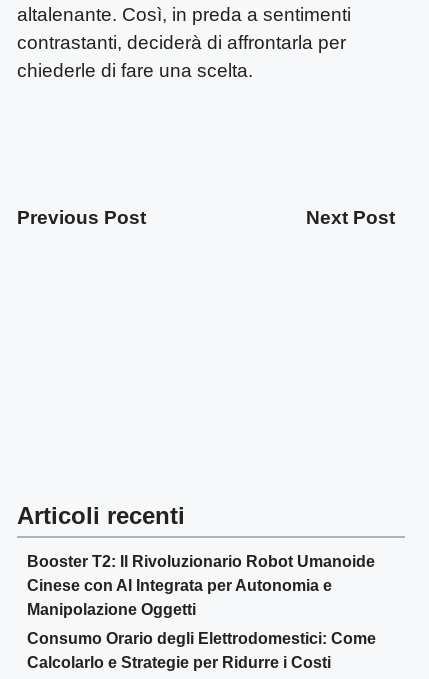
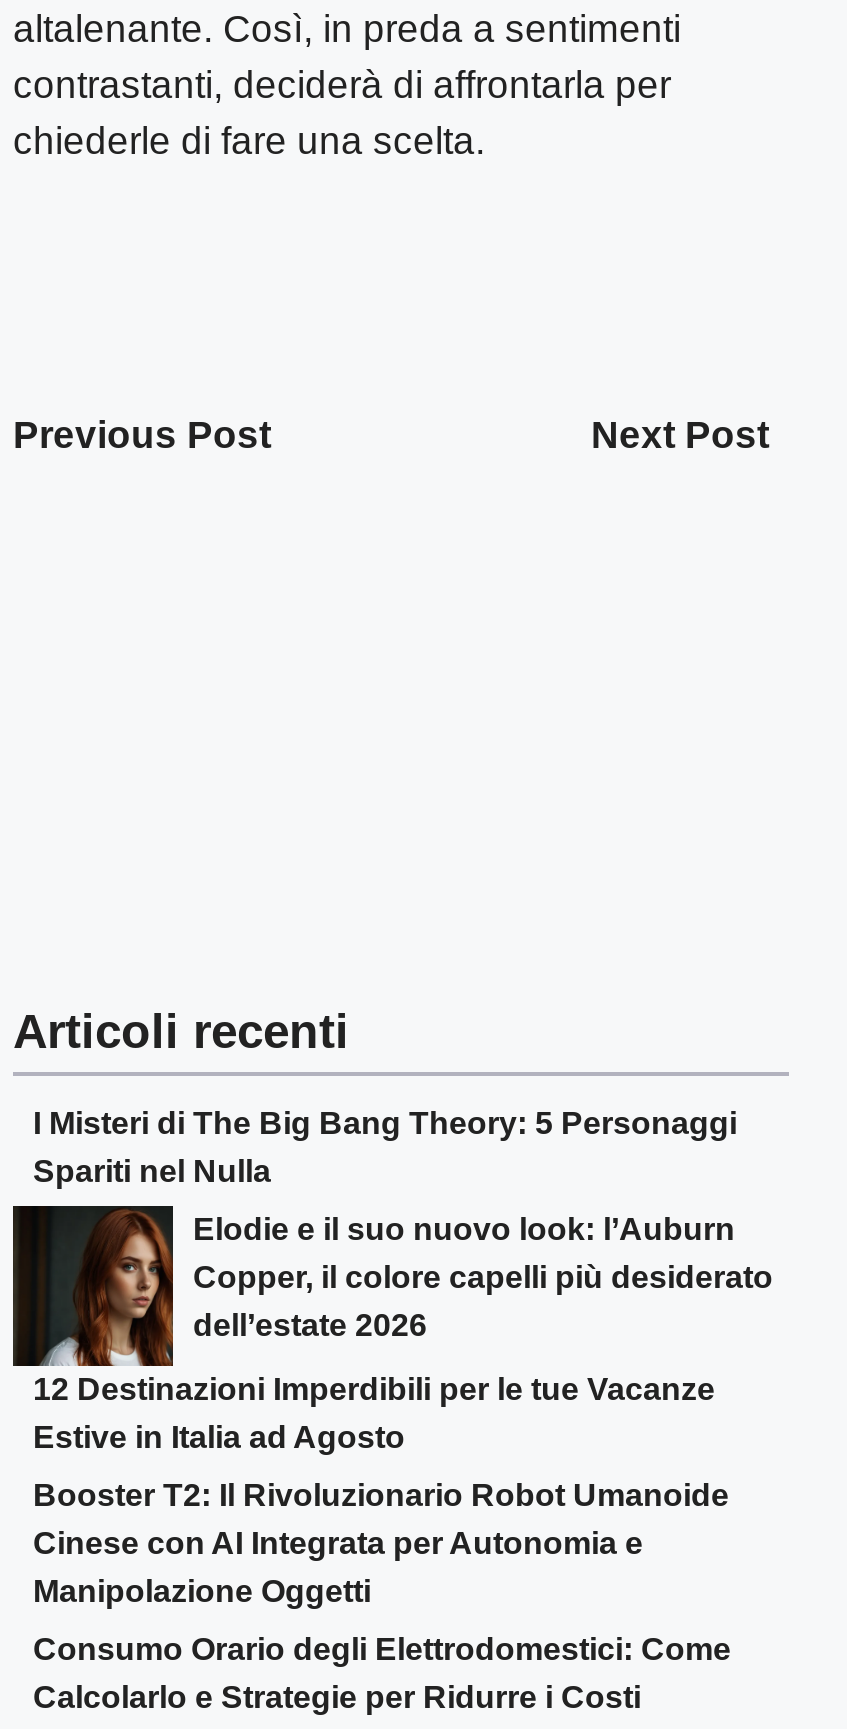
none -> [11,1105,773,1453] [image] | I Misteri di The Big Bang Theory: 5 Personaggi | Spariti nel Nulla | Elodie e il suo nuovo look: l’Auburn | Copper, il colore capelli più desiderato | dell’estate 2026 | 12 Destinazioni Imperdibili per le tue Vacanze | Estive in Italia ad Agosto

